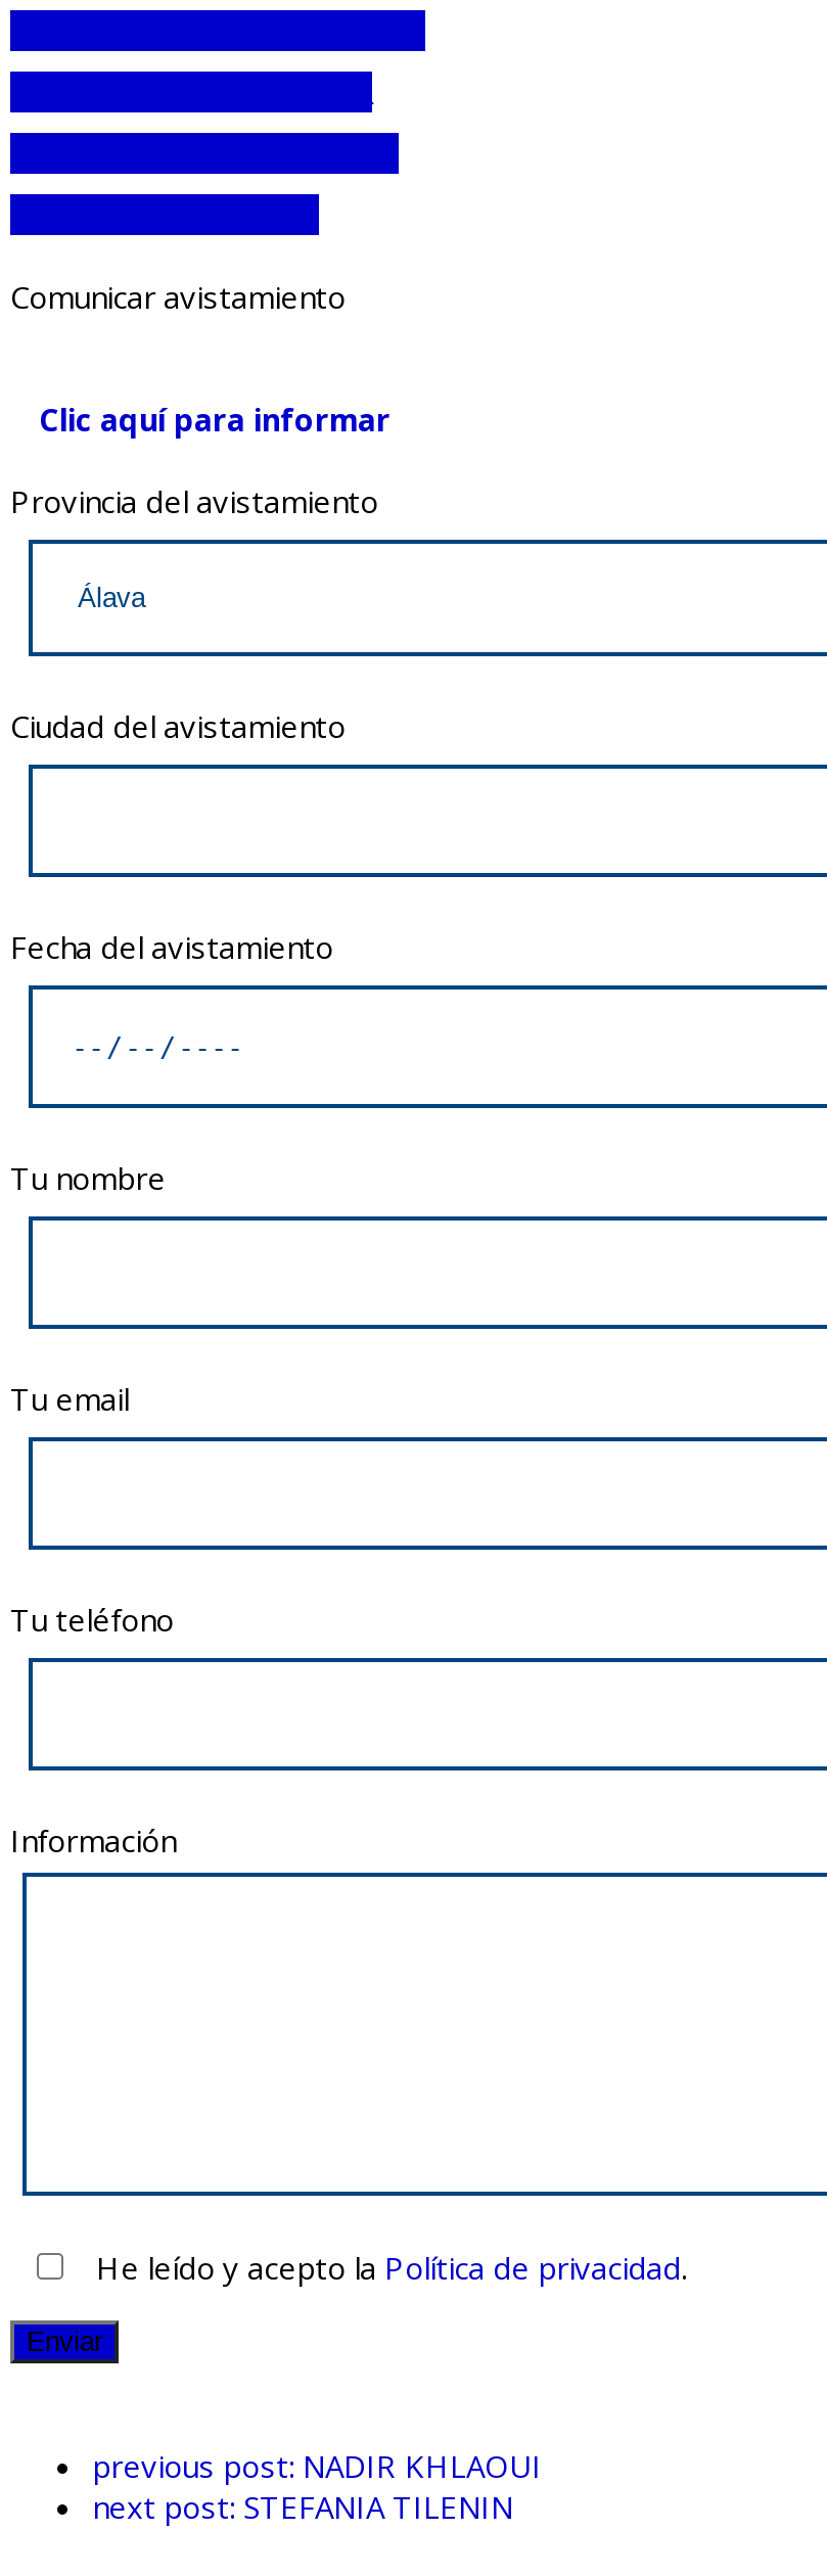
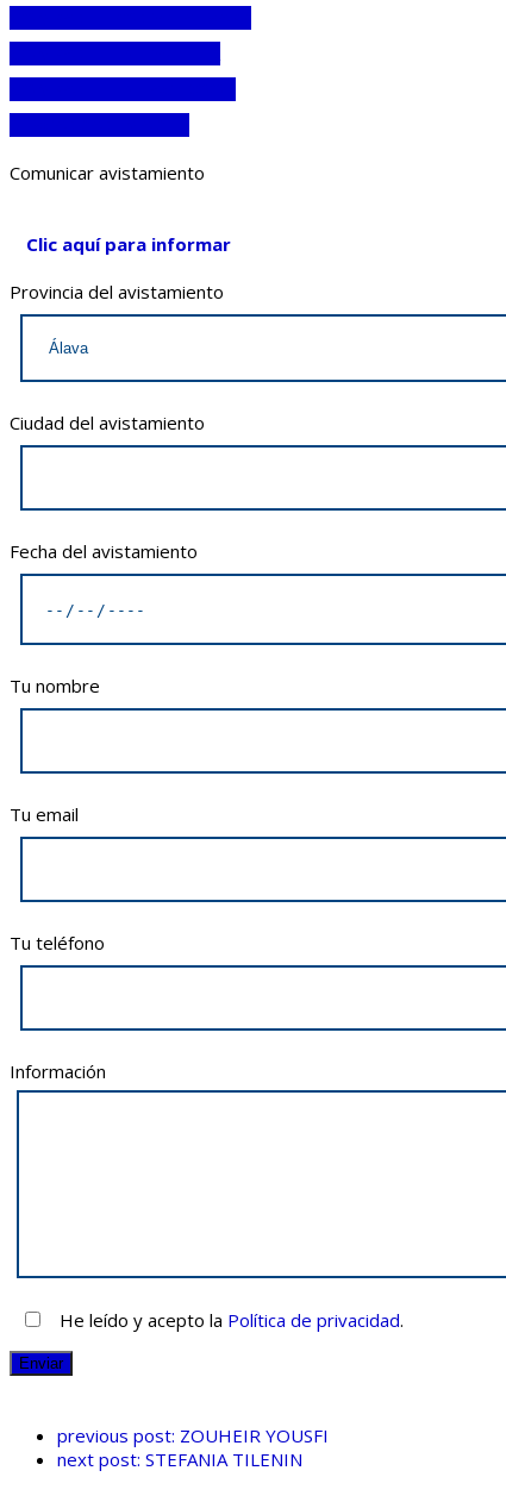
[92,2446,542,2486] previous post: NADIR KHLAOUI -> [57,1424,329,1447] previous post: ZOUHEIR YOUSFI

